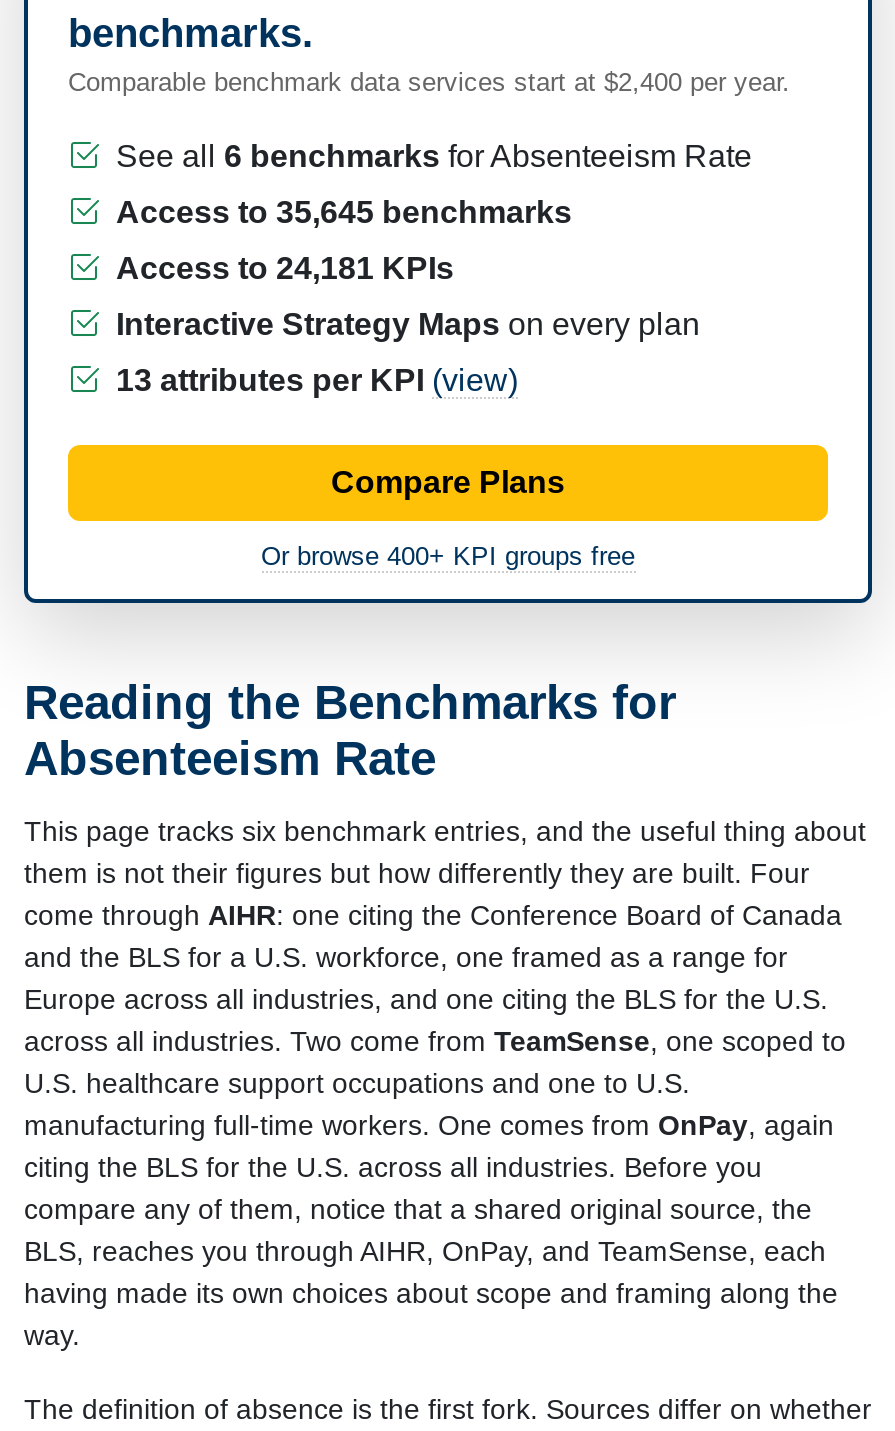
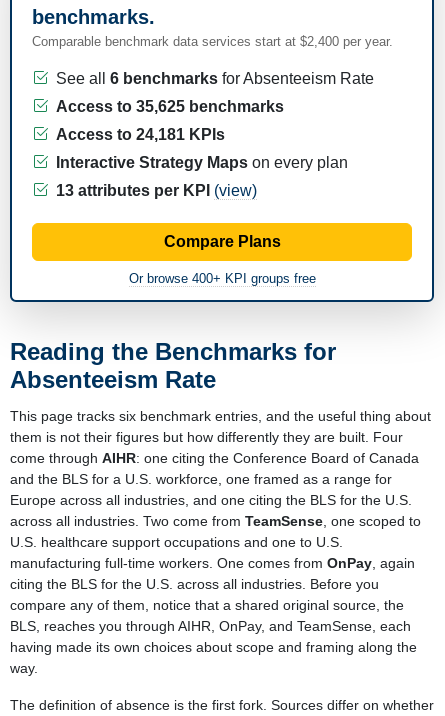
[116,195,572,229] Access to 35,645 benchmarks -> [56,98,284,115] Access to 35,625 benchmarks

